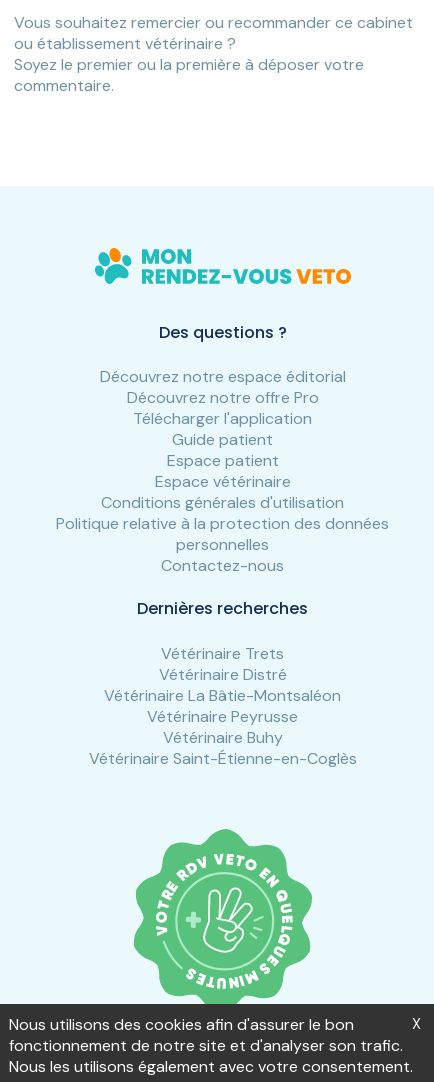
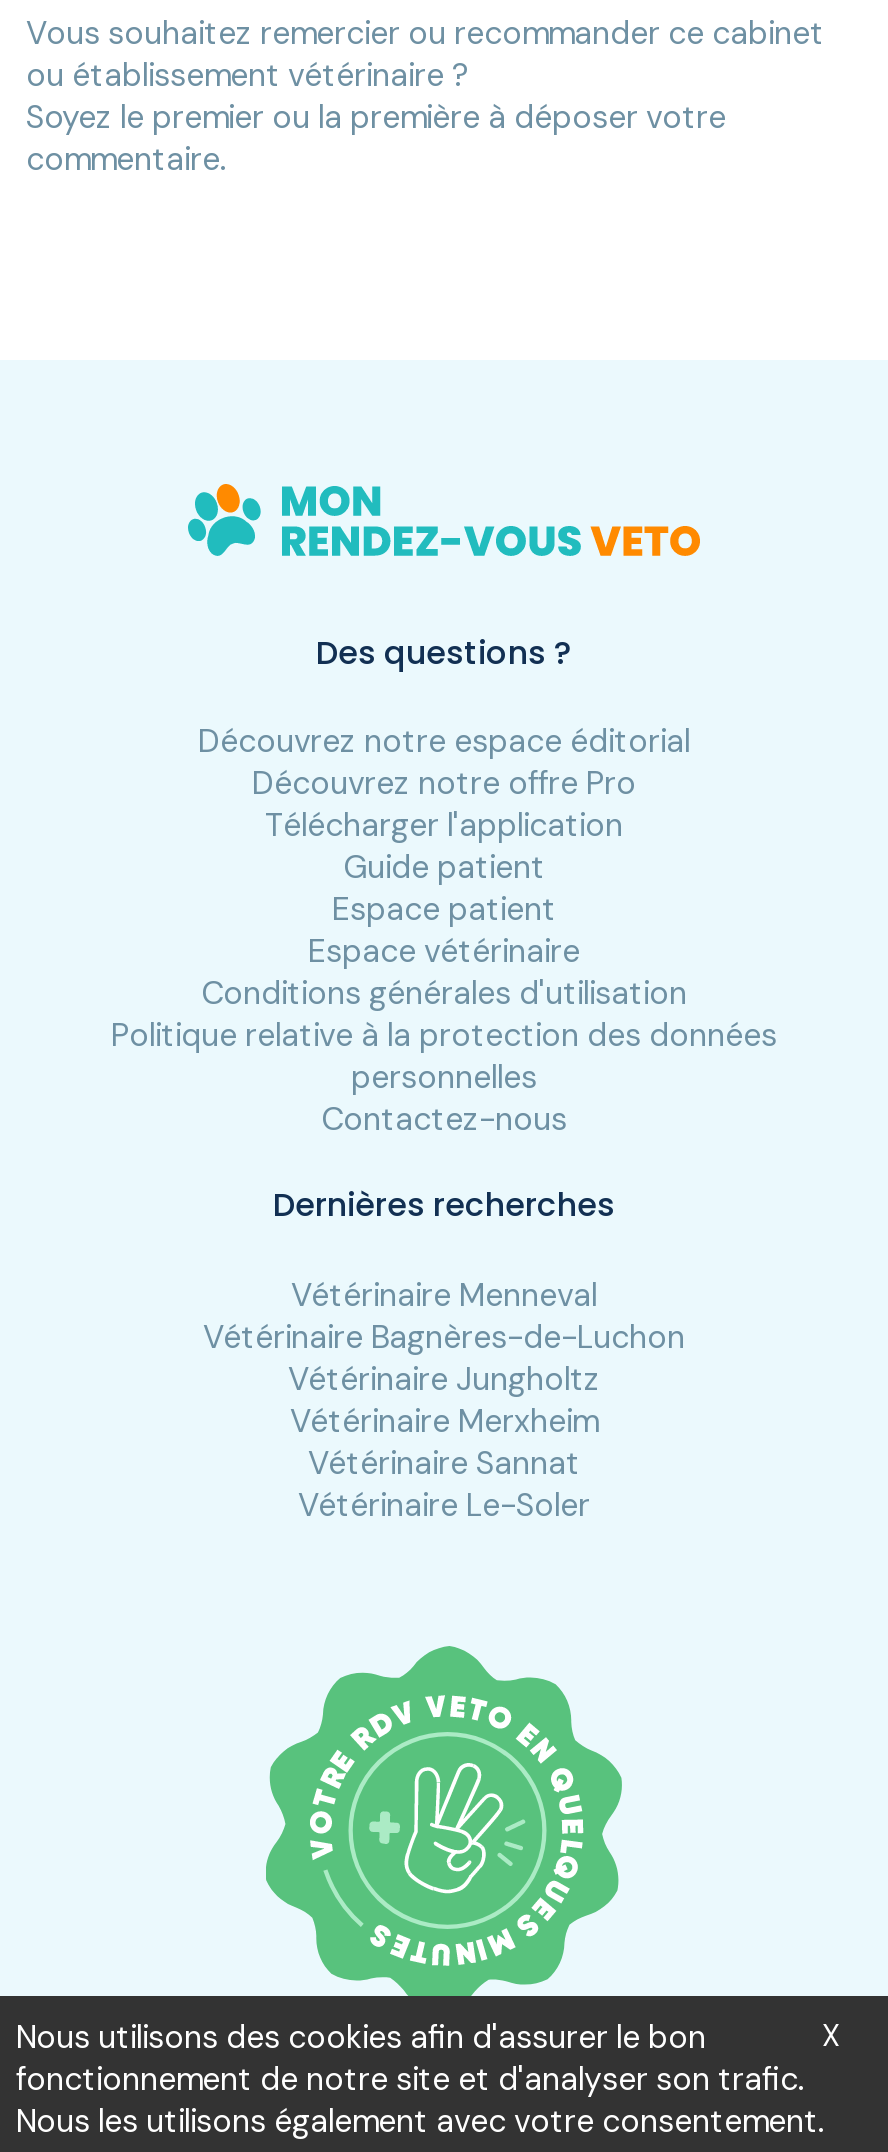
[89,643,357,769] Vétérinaire Trets | Vétérinaire Distré | Vétérinaire La Bâtie-Montsaléon | Vétérinaire Peyrusse | Vétérinaire Buhy | Vétérinaire Saint-Étienne-en-Coglès -> [203,1273,685,1525] Vétérinaire Menneval | Vétérinaire Bagnères-de-Luchon | Vétérinaire Jungholtz | Vétérinaire Merxheim | Vétérinaire Sannat | Vétérinaire Le-Soler

